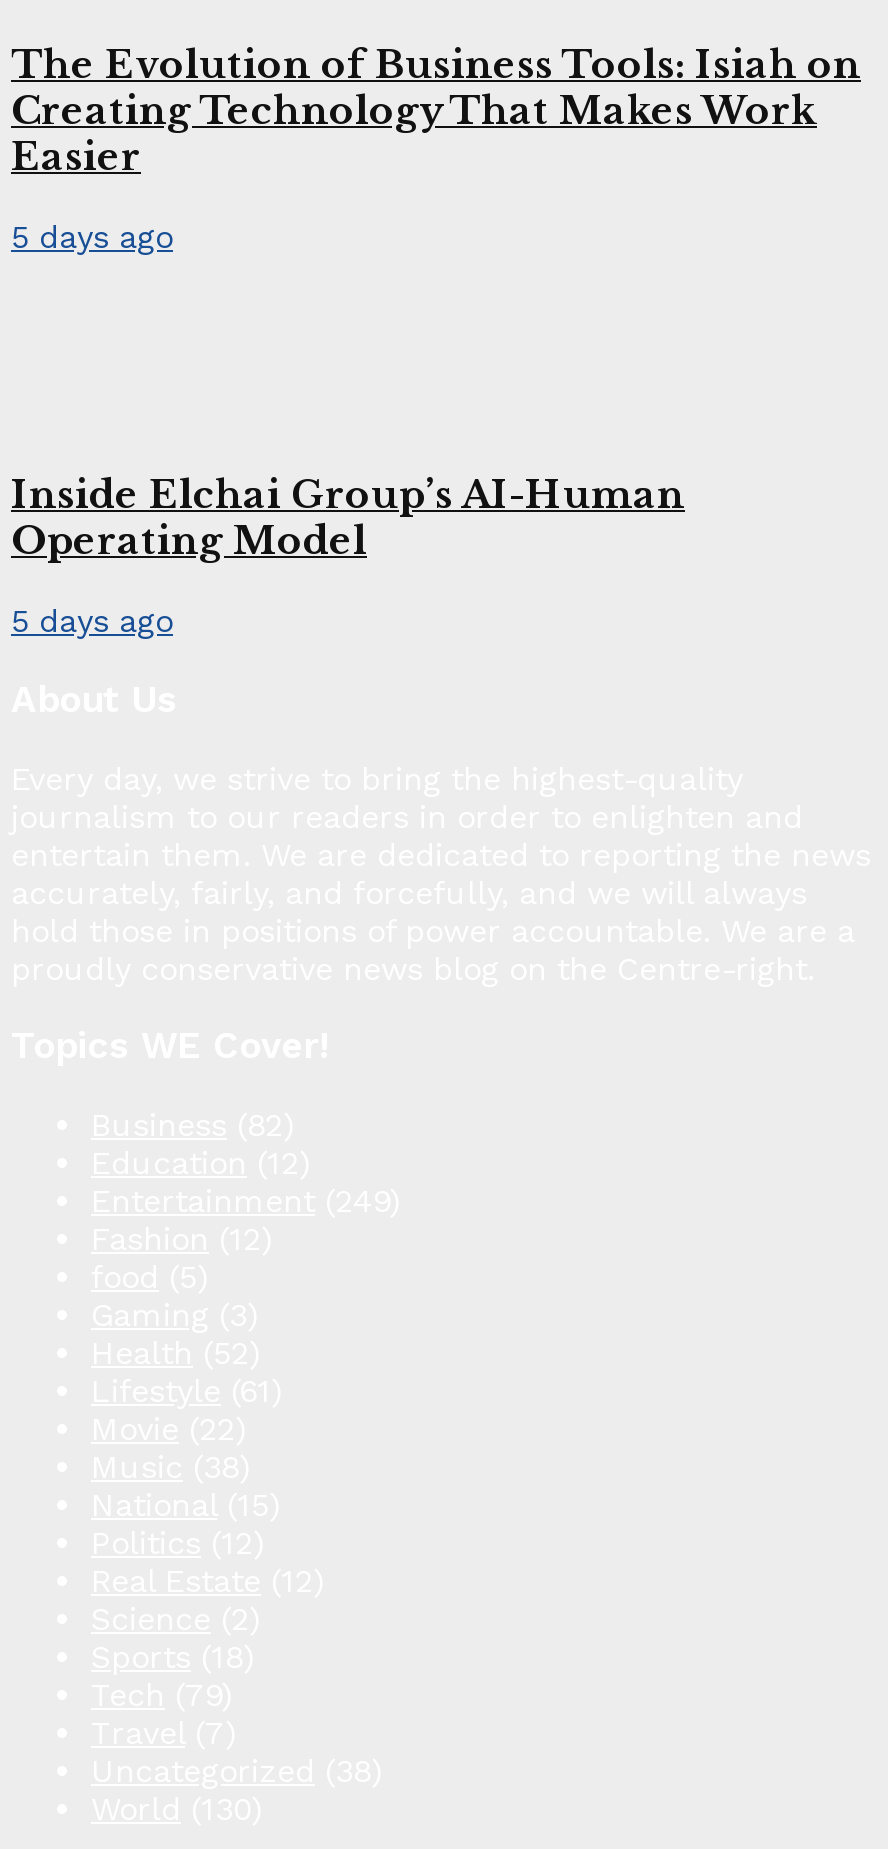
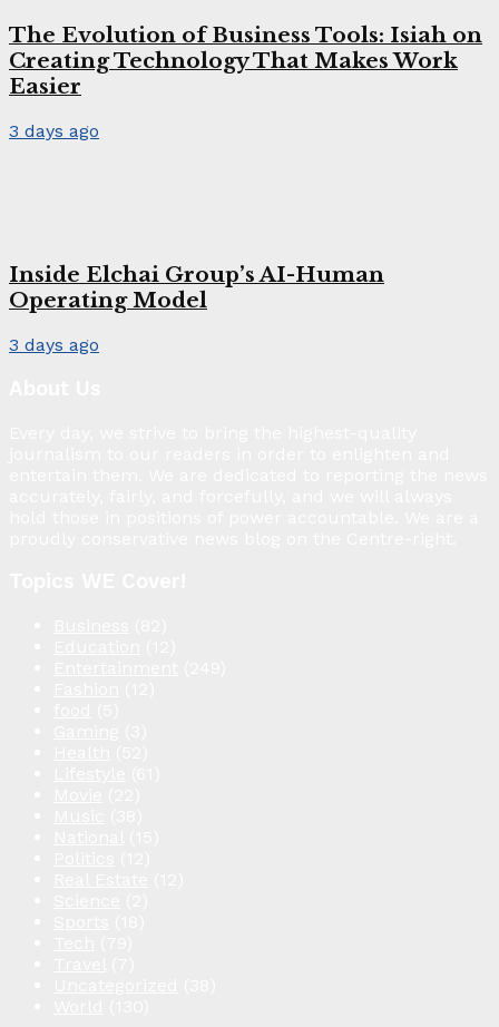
[11,217,173,255] 5 days ago -> [9,120,99,141] 3 days ago
[11,602,173,640] 5 days ago -> [9,334,99,355] 3 days ago

